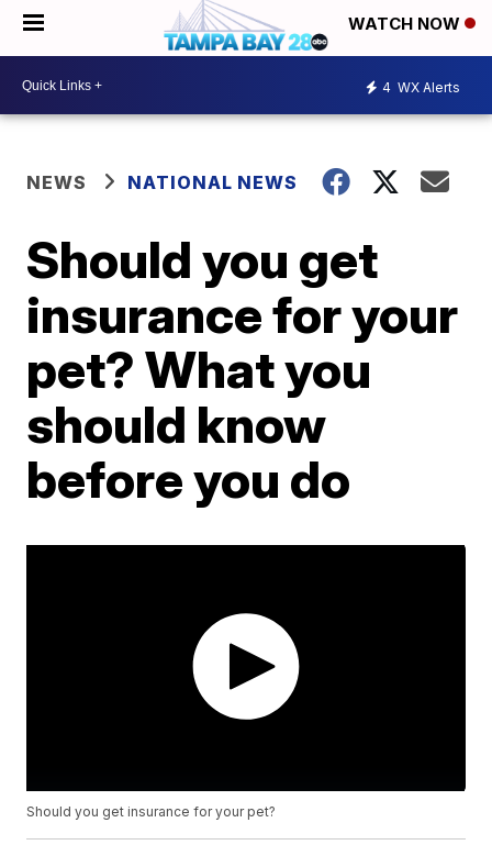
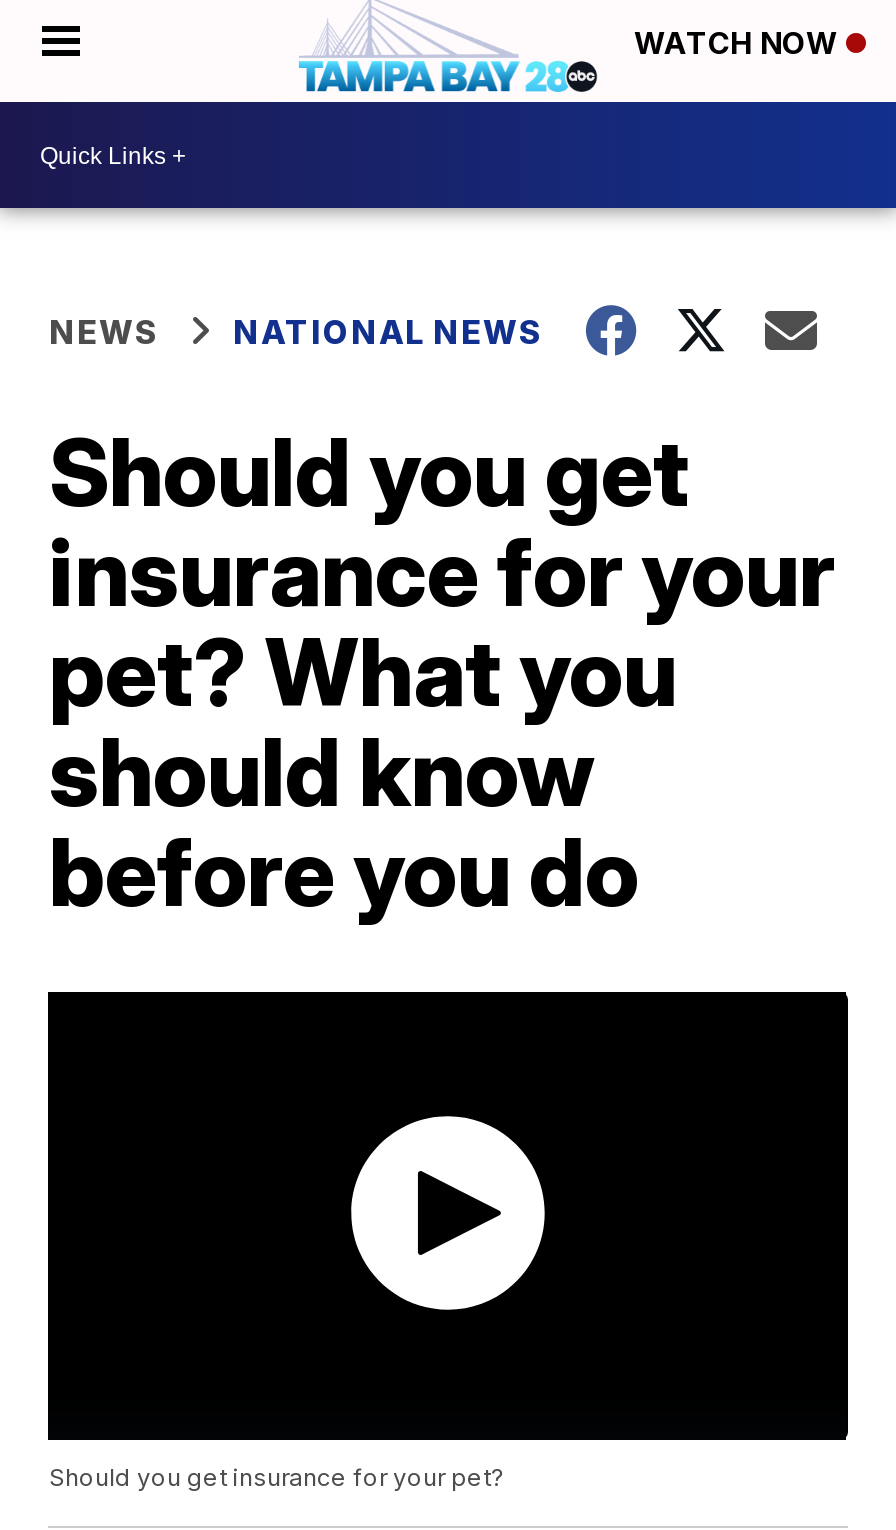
[382,79,460,95] 4 WX Alerts -> none

